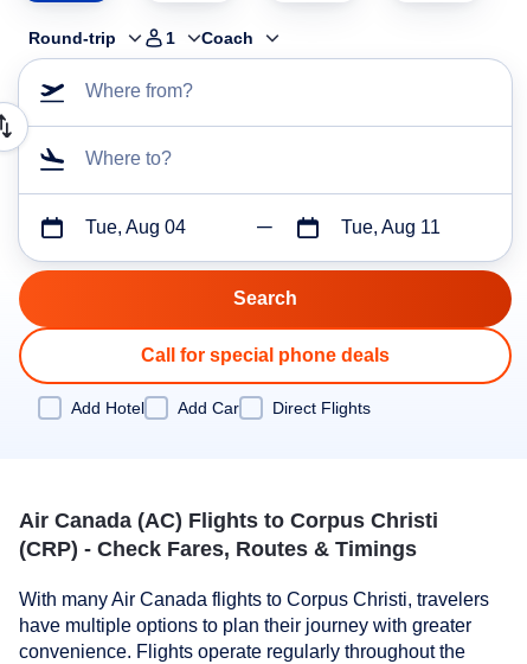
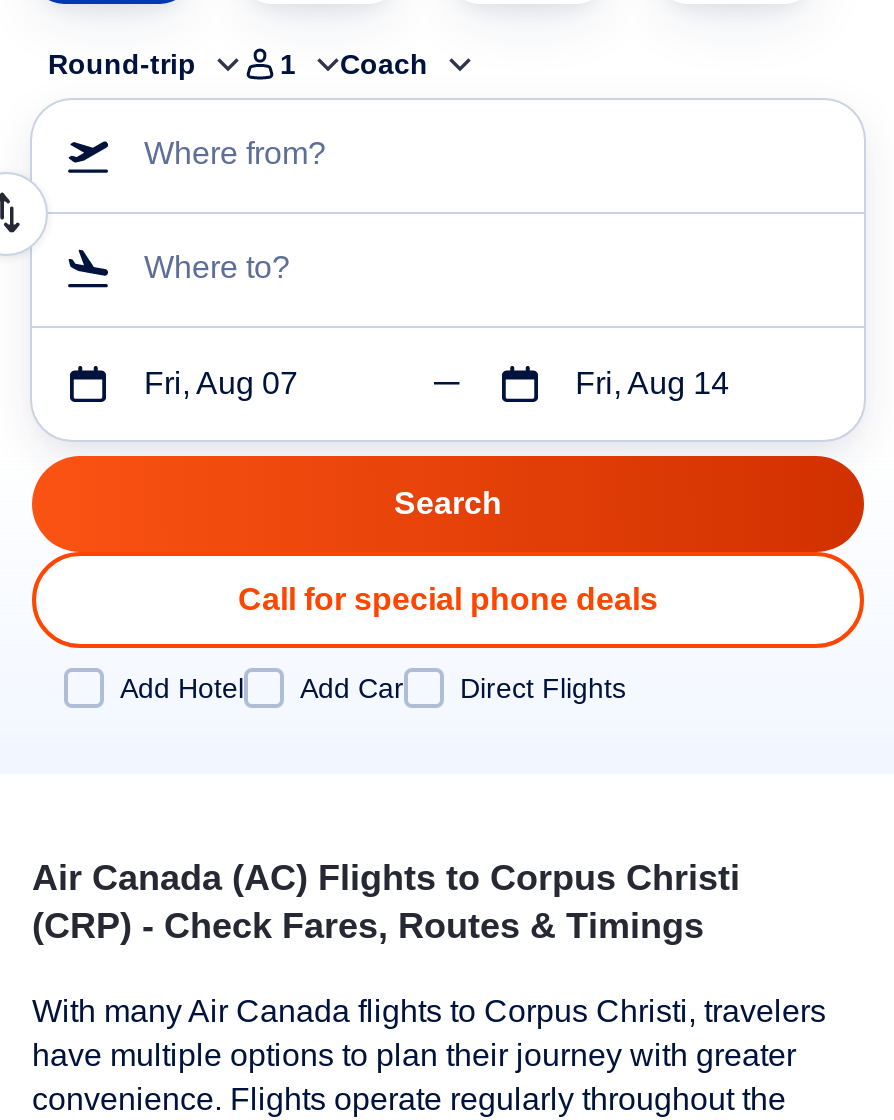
[85,217,186,237] Tue, Aug 04 -> [144,366,298,400] Fri, Aug 07
[341,217,440,237] Tue, Aug 11 -> [575,366,729,400] Fri, Aug 14

